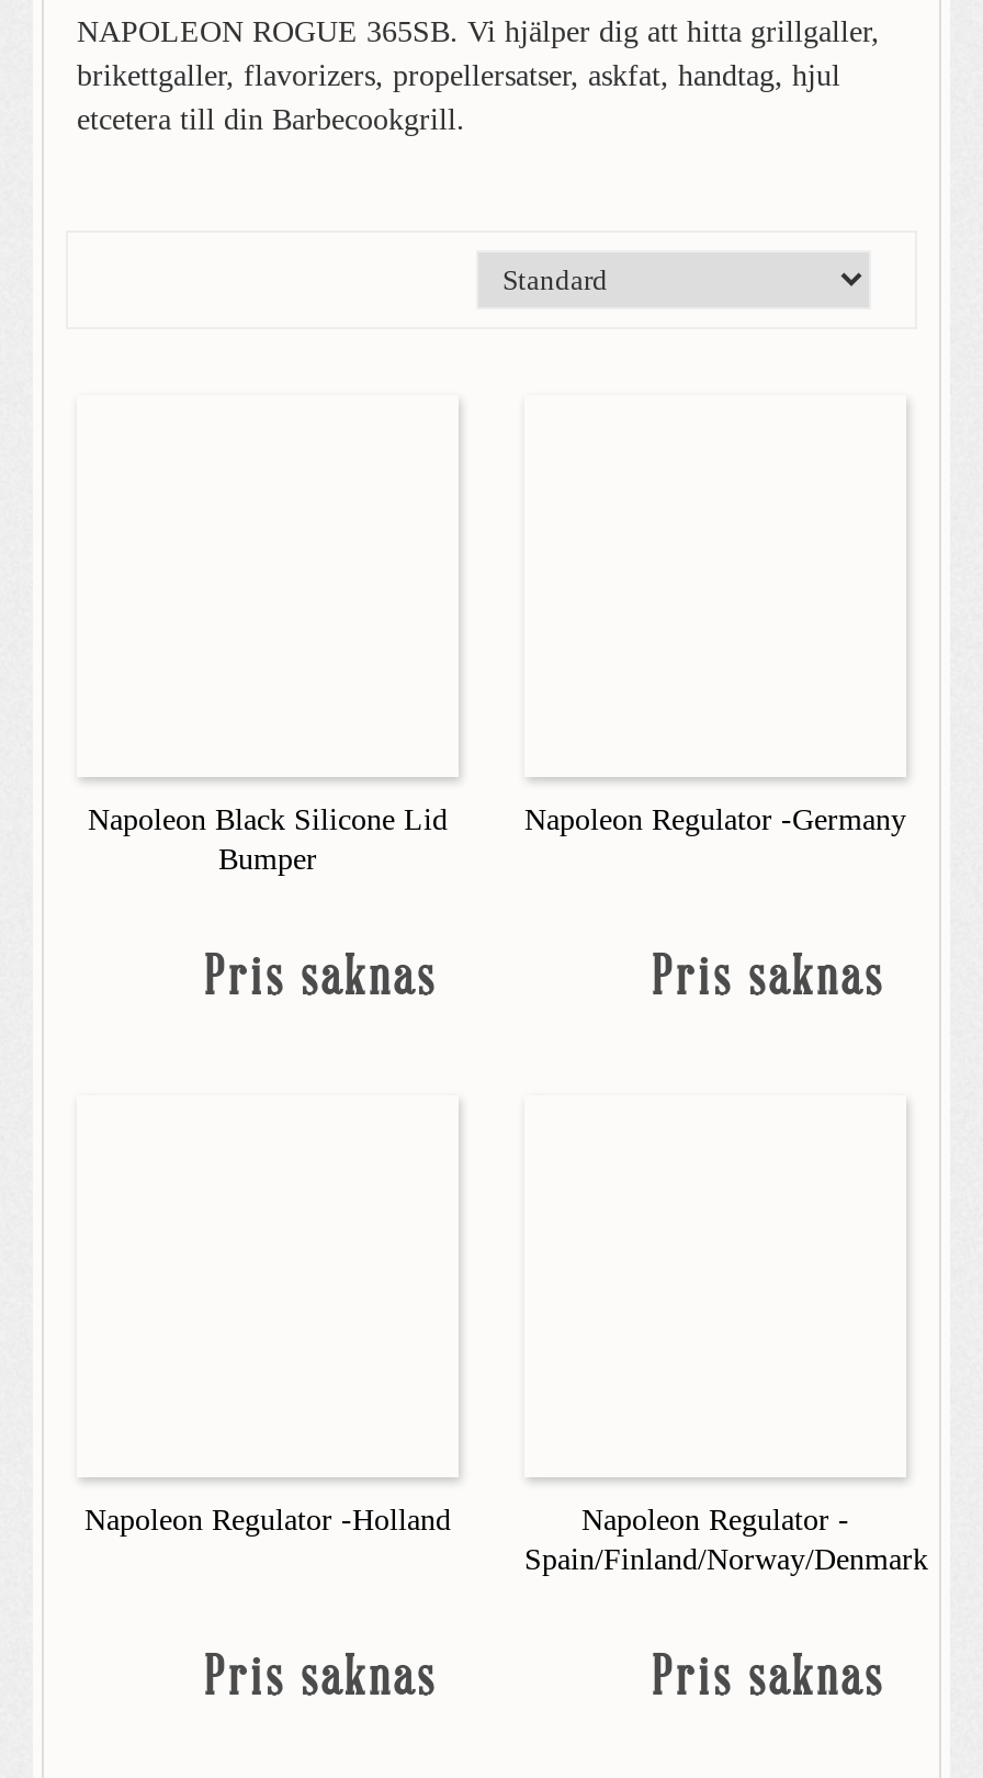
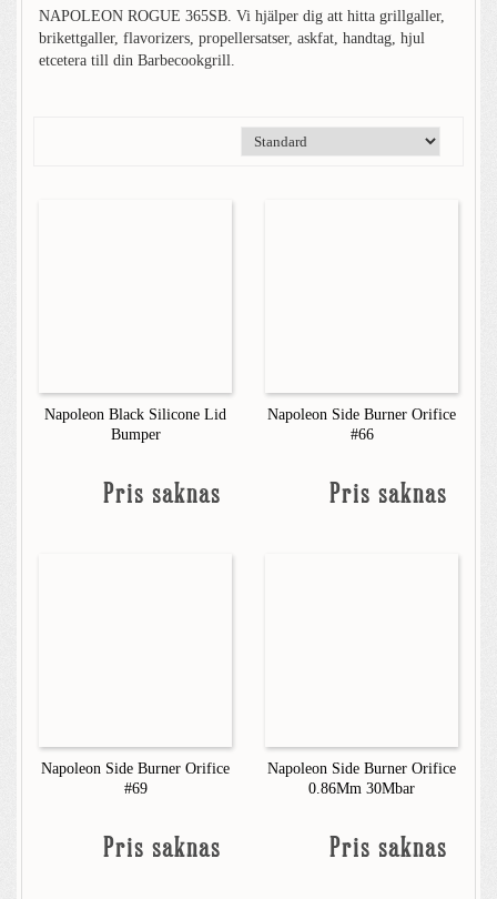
[524,803,906,836] Napoleon Regulator -Germany -> [267,406,456,443] Napoleon Side Burner Orifice | #66
[84,1504,451,1537] Napoleon Regulator -Holland -> [41,760,230,797] Napoleon Side Burner Orifice | #69
[524,1504,928,1576] Napoleon Regulator - | Spain/Finland/Norway/Denmark -> [267,760,456,797] Napoleon Side Burner Orifice | 0.86Mm 30Mbar

